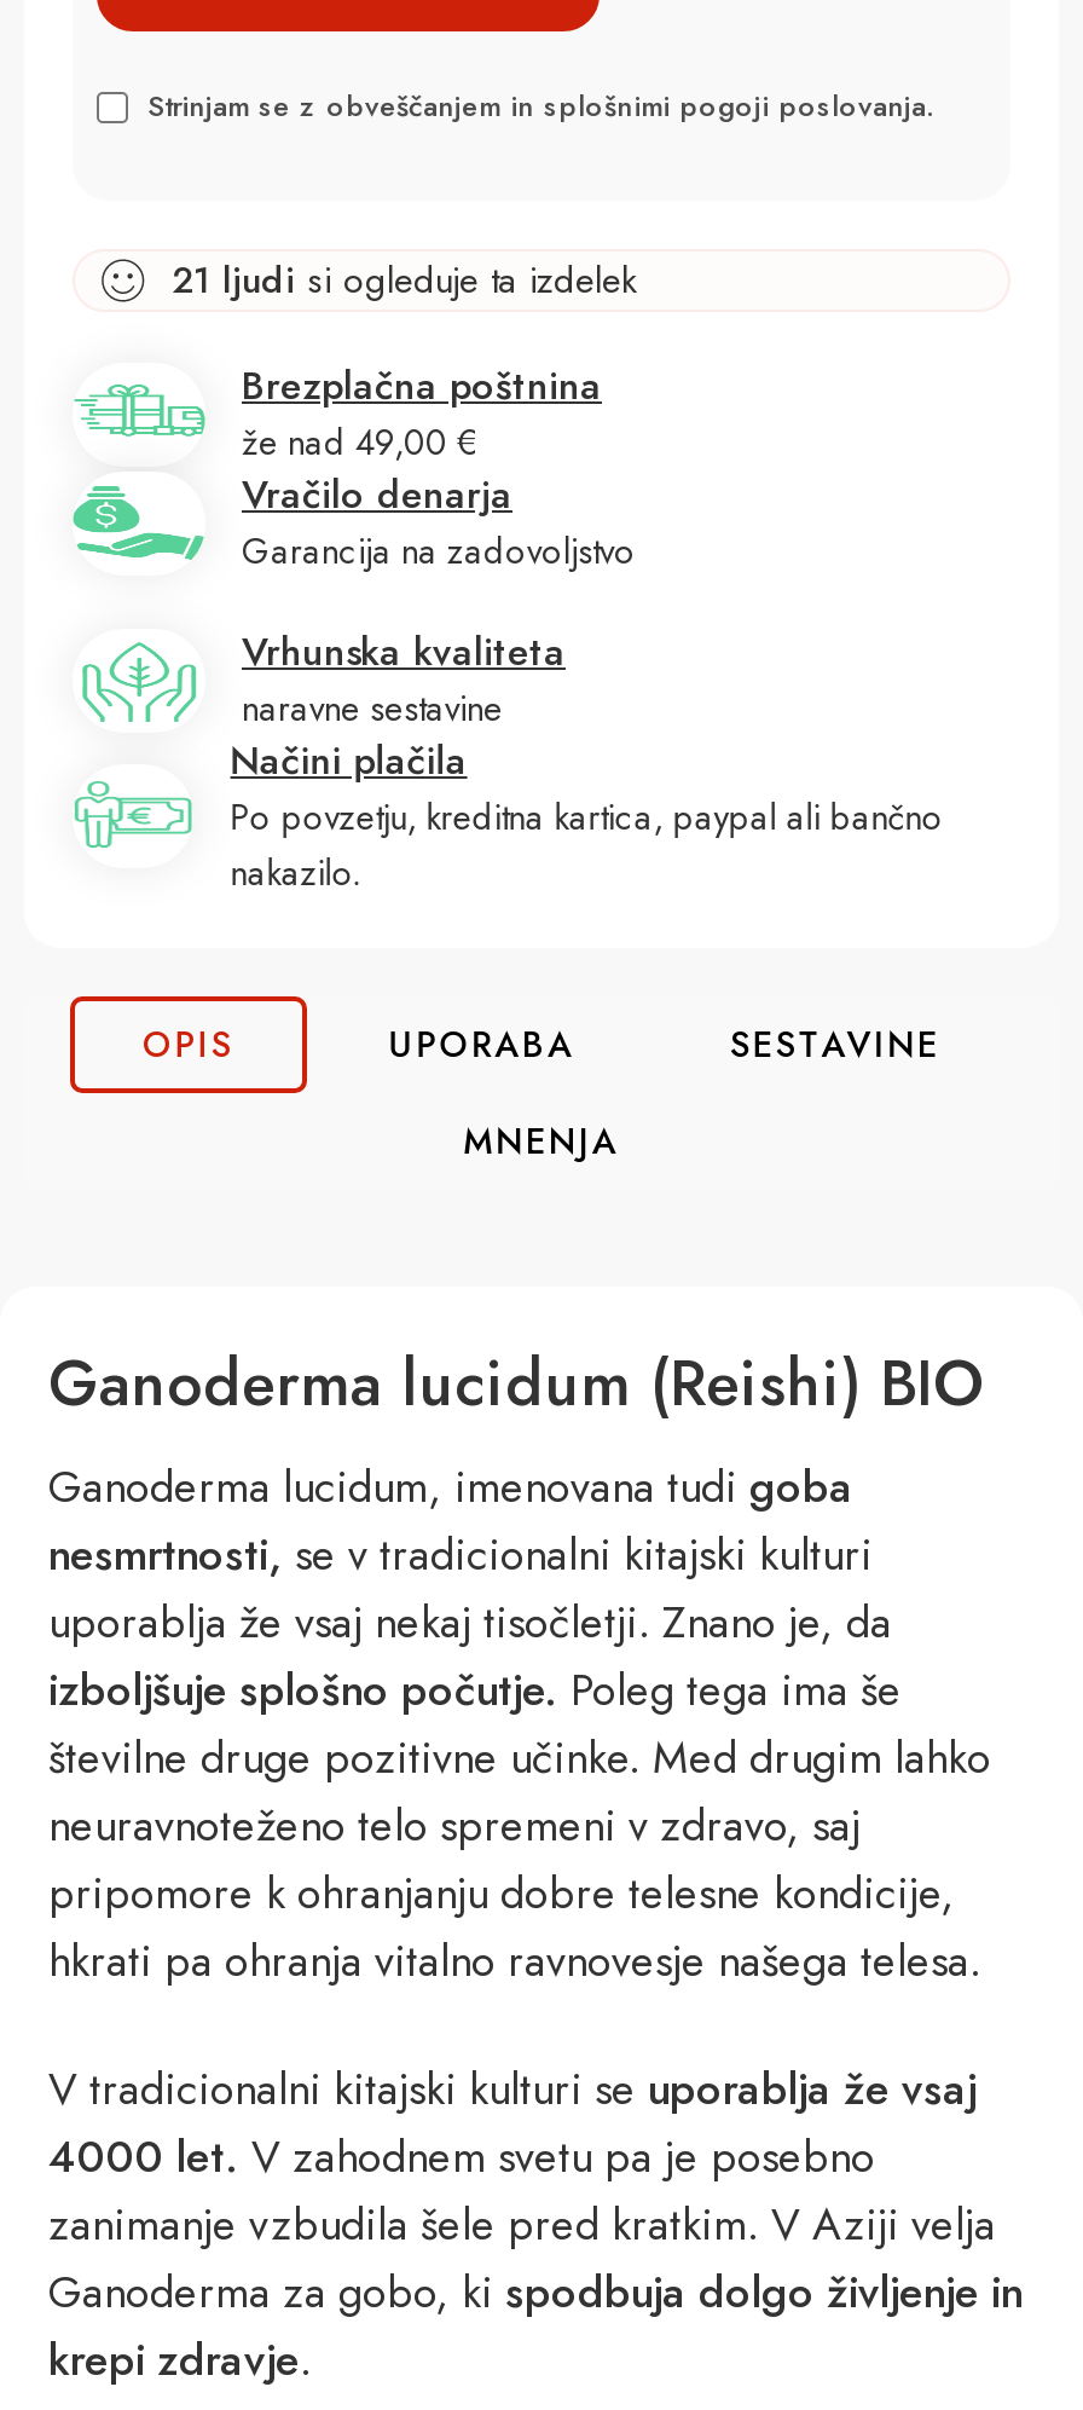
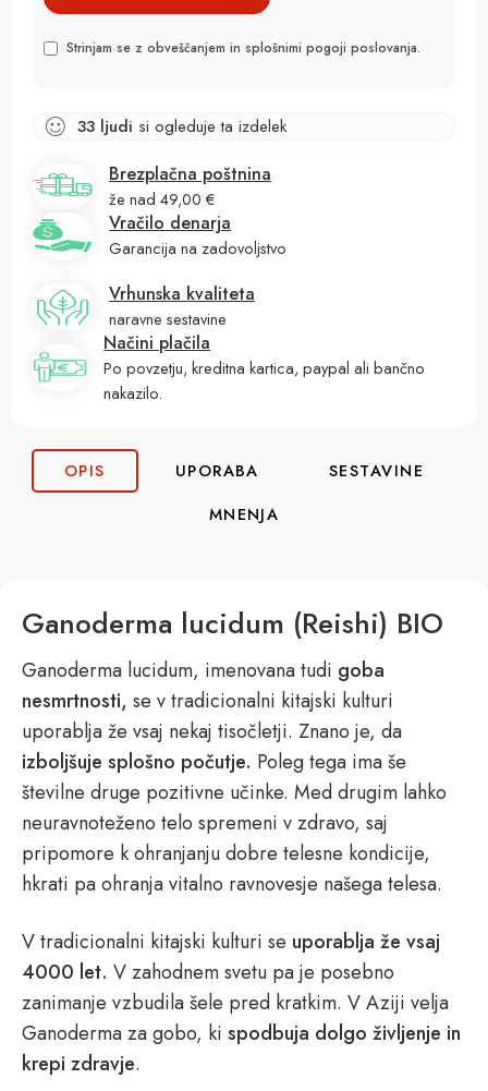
[172,254,636,307] 21 ljudi si ogleduje ta izdelek -> [77,114,286,138] 33 ljudi si ogleduje ta izdelek

